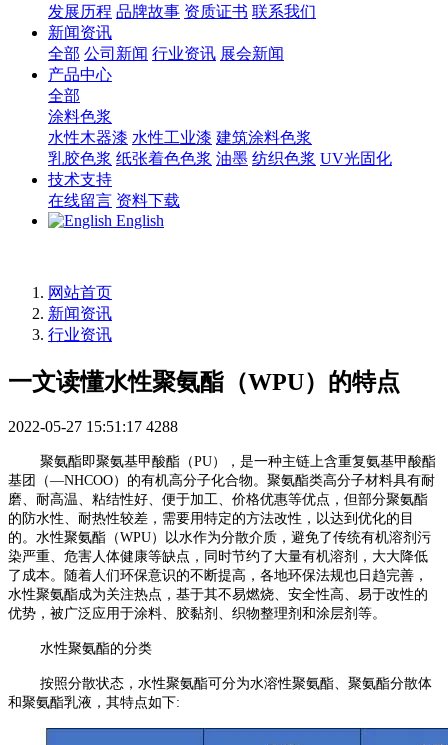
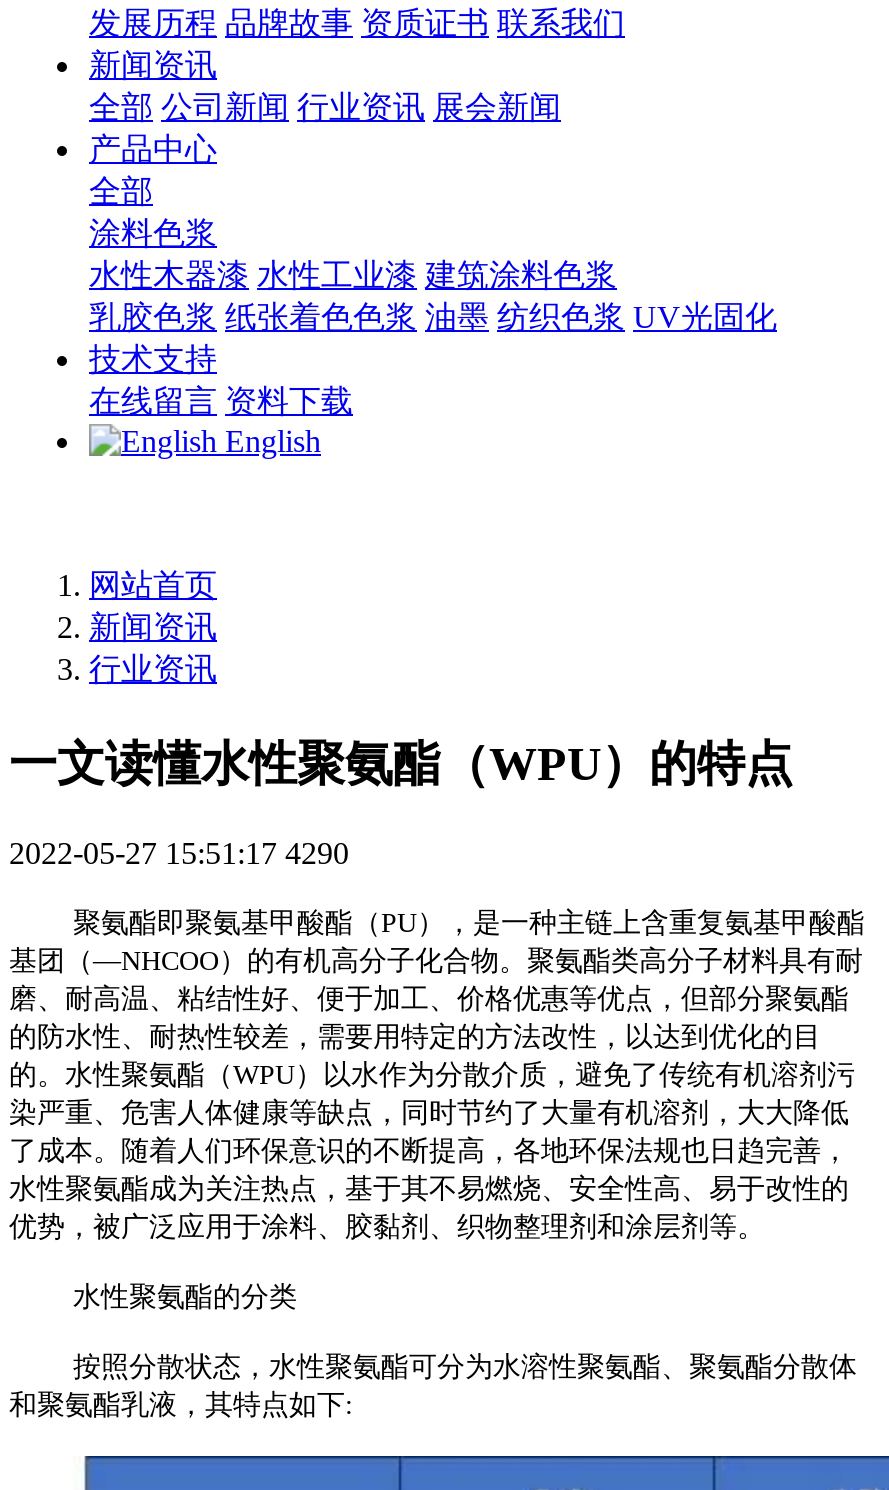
[8,417,178,434] 2022-05-27 15:51:17 4288 -> [9,835,349,869] 2022-05-27 15:51:17 4290

